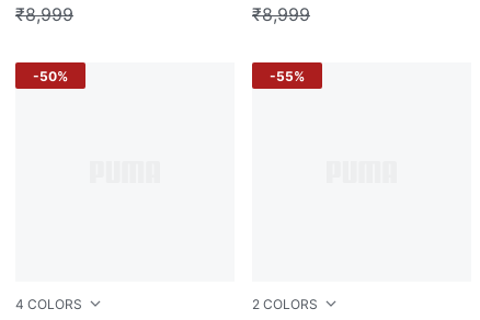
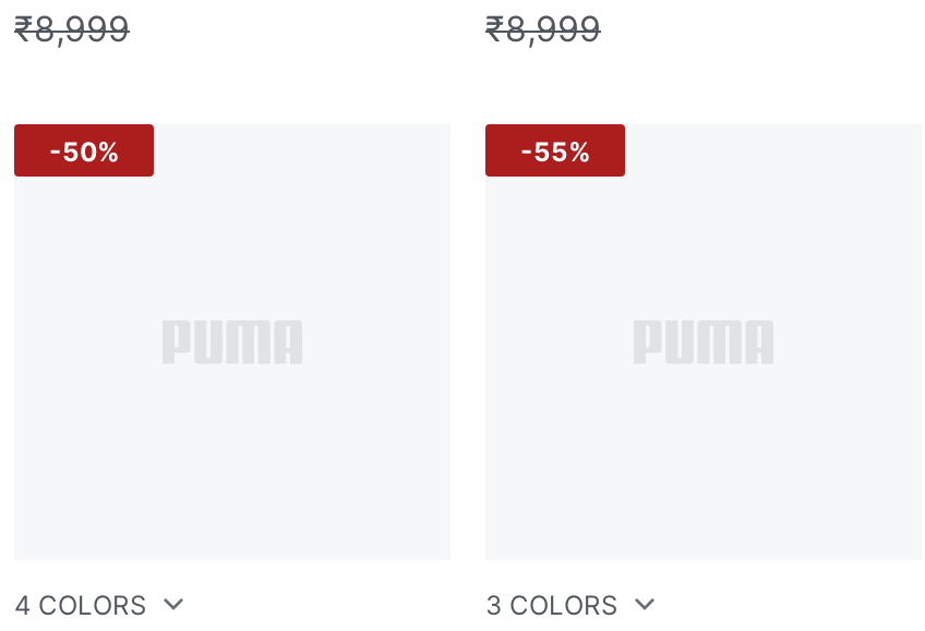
[252,295,318,312] 2 COLORS -> [485,587,618,620] 3 COLORS

